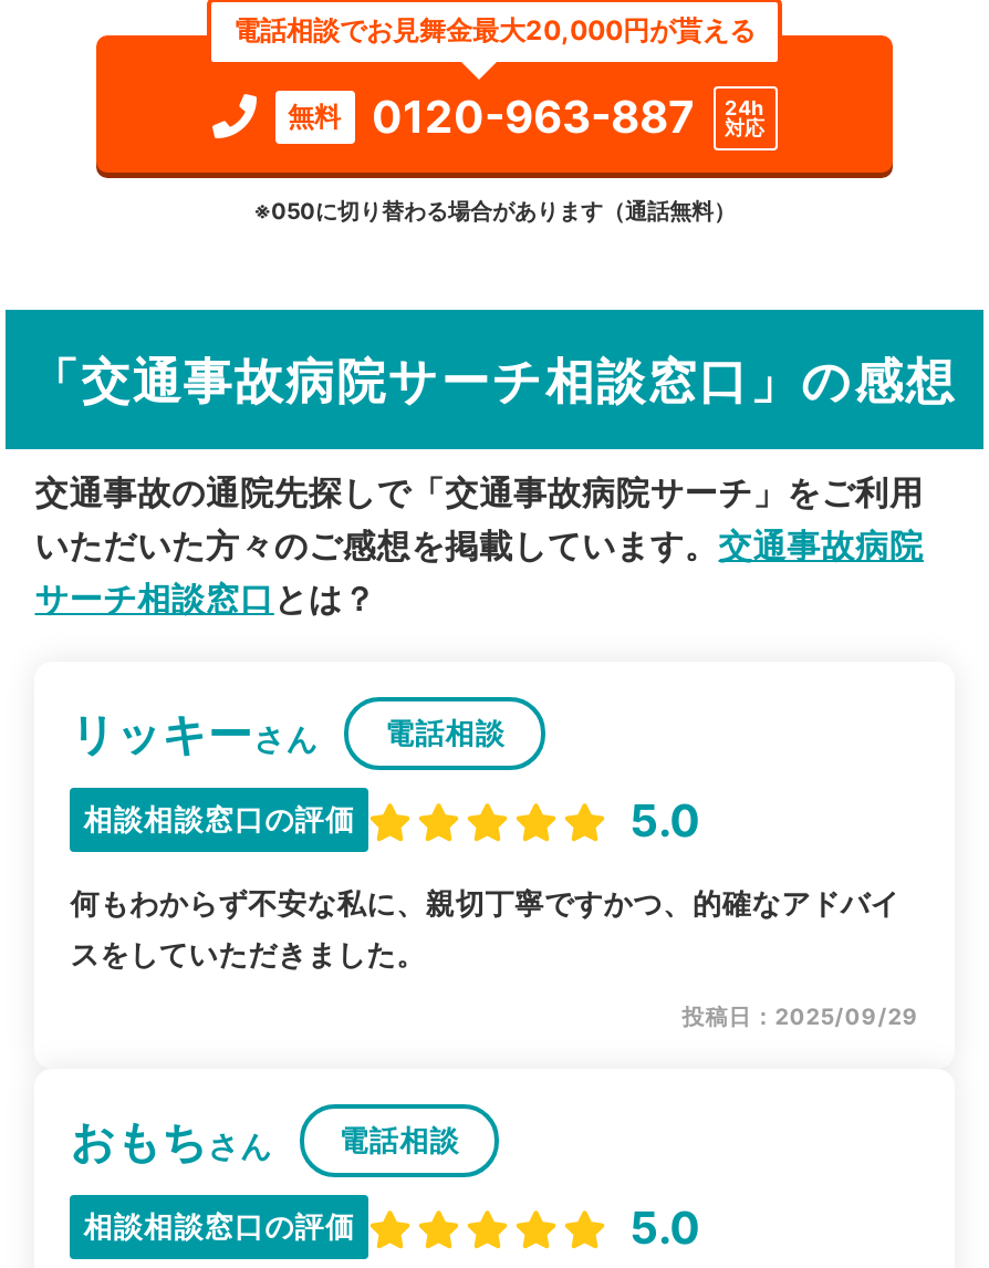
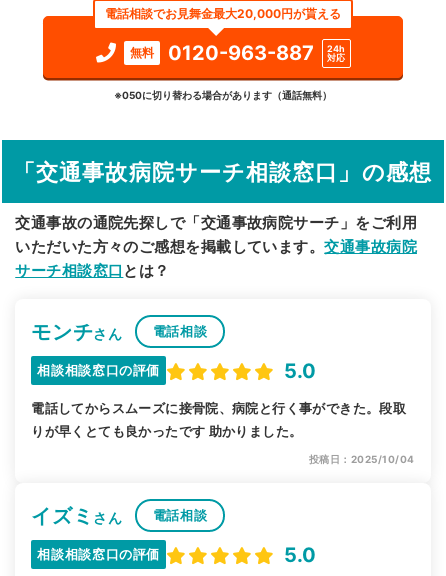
[70,707,319,761] リッキーさん -> [31,320,123,344] モンチさん
[70,886,900,972] 何もわからず不安な私に、親切丁寧ですかつ、的確なアドバイ | スをしていただきました。 -> [31,400,406,439] 電話してからスムーズに接骨院、病院と行く事ができた。段取 | りが早くとても良かったです 助かりました。
[682,1003,919,1029] 投稿日：2025/09/29 -> [309,453,415,465] 投稿日：2025/10/04
[70,1115,273,1168] おもちさん -> [31,504,123,528] イズミさん

